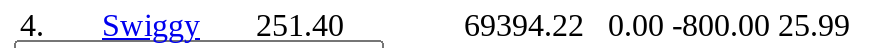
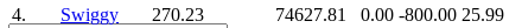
[20,8,344,42] 4. Swiggy 251.40 -> [12,5,204,24] 4. Swiggy 270.23
[464,8,850,42] 69394.22 0.00 -800.00 25.99 -> [275,5,504,24] 74627.81 0.00 -800.00 25.99

